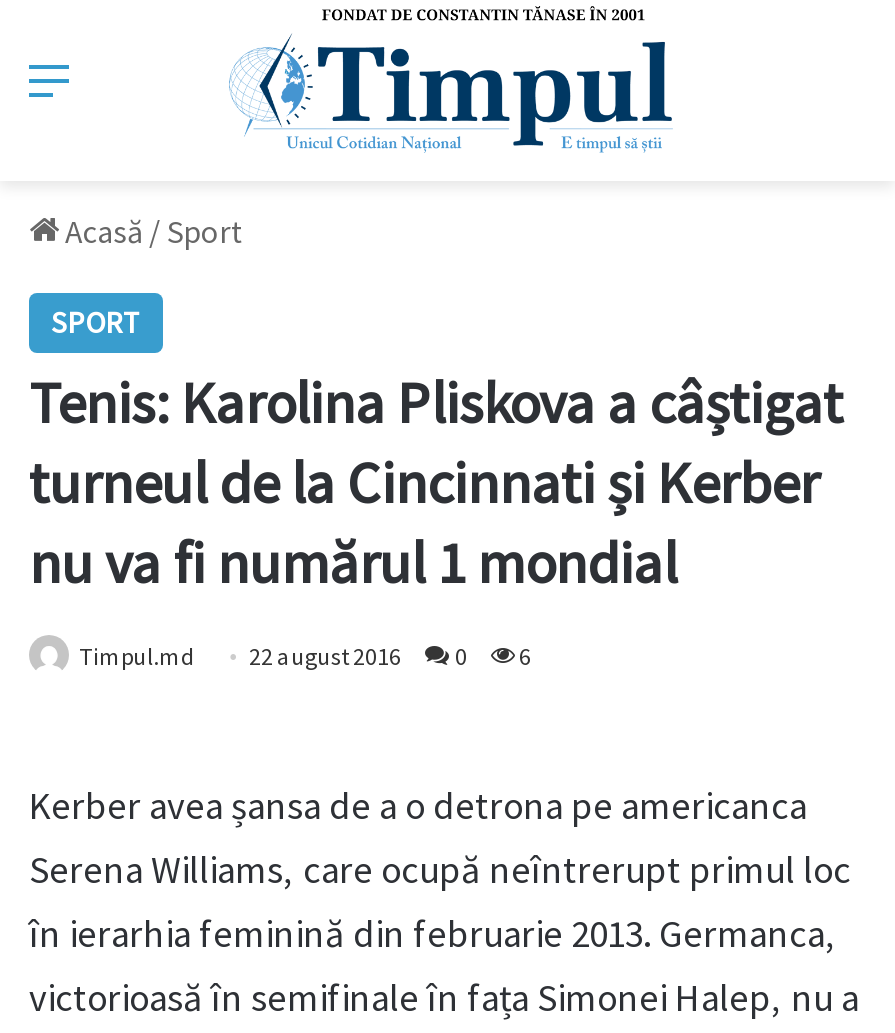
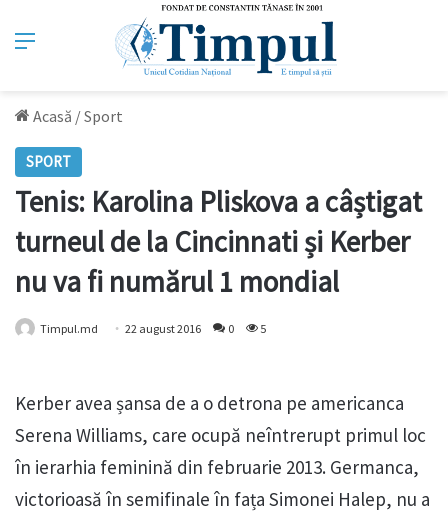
[79,642,531,672] Timpul.md 22 august 2016 0 6 -> [40,321,266,336] Timpul.md 22 august 2016 0 5

